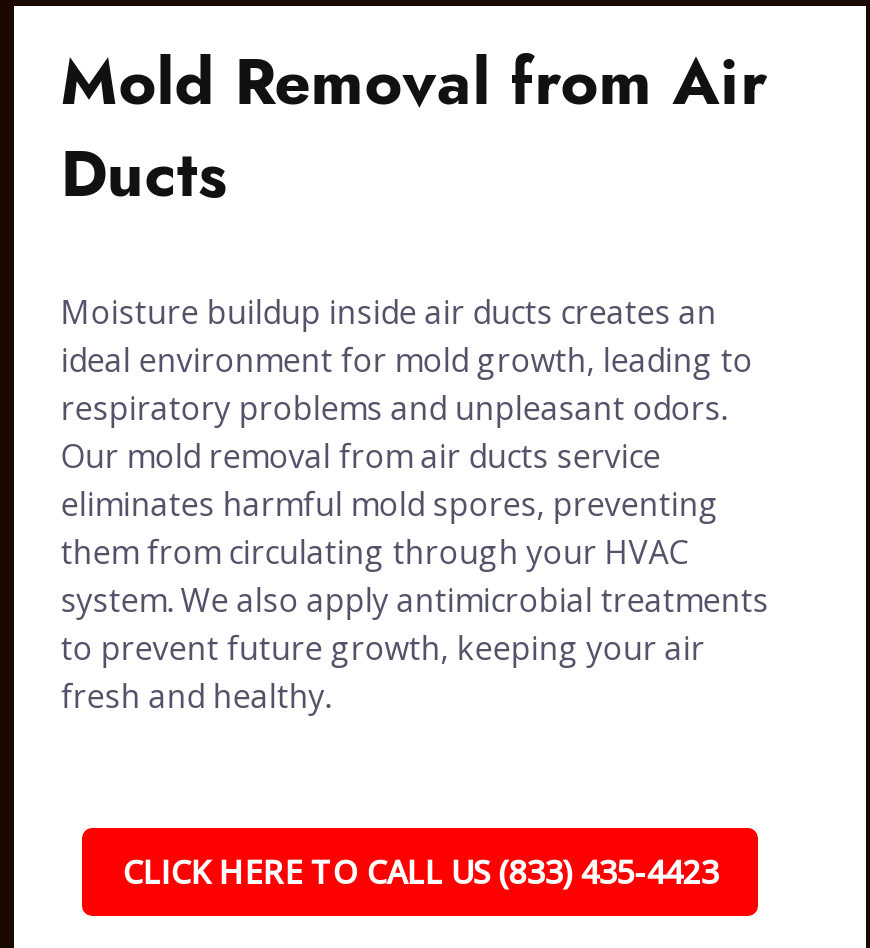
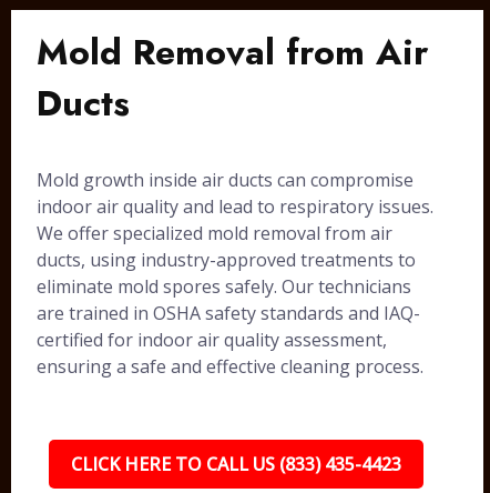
[60,290,768,718] Moisture buildup inside air ducts creates an | ideal environment for mold growth, leading to | respiratory problems and unpleasant odors. | Our mold removal from air ducts service | eliminates harmful mold spores, preventing | them from circulating through your HVAC | system. We also apply antimicrobial treatments | to prevent future growth, keeping your air | fresh and healthy. -> [37,168,434,379] Mold growth inside air ducts can compromise | indoor air quality and lead to respiratory issues. | We offer specialized mold removal from air | ducts, using industry-approved treatments to | eliminate mold spores safely. Our technicians | are trained in OSHA safety standards and IAQ- | certified for indoor air quality assessment, | ensuring a safe and effective cleaning process.

